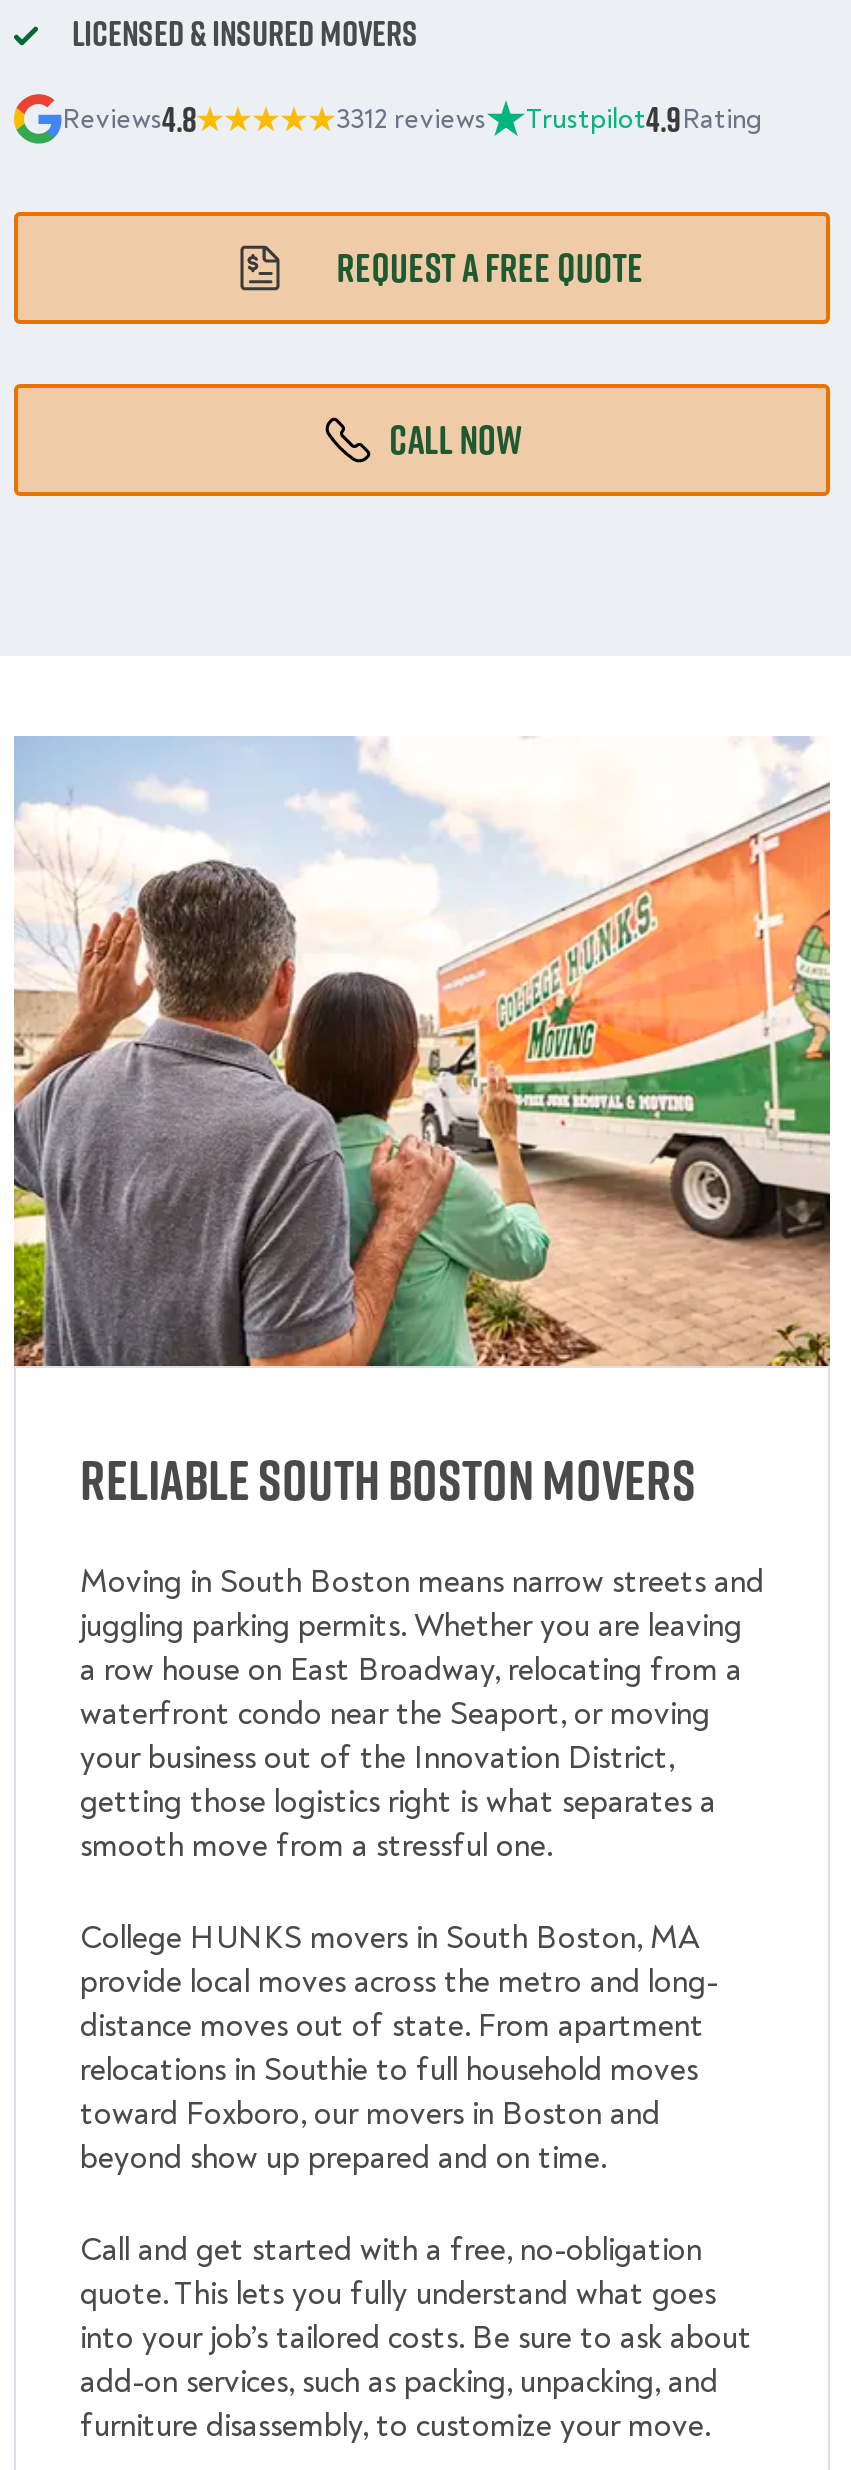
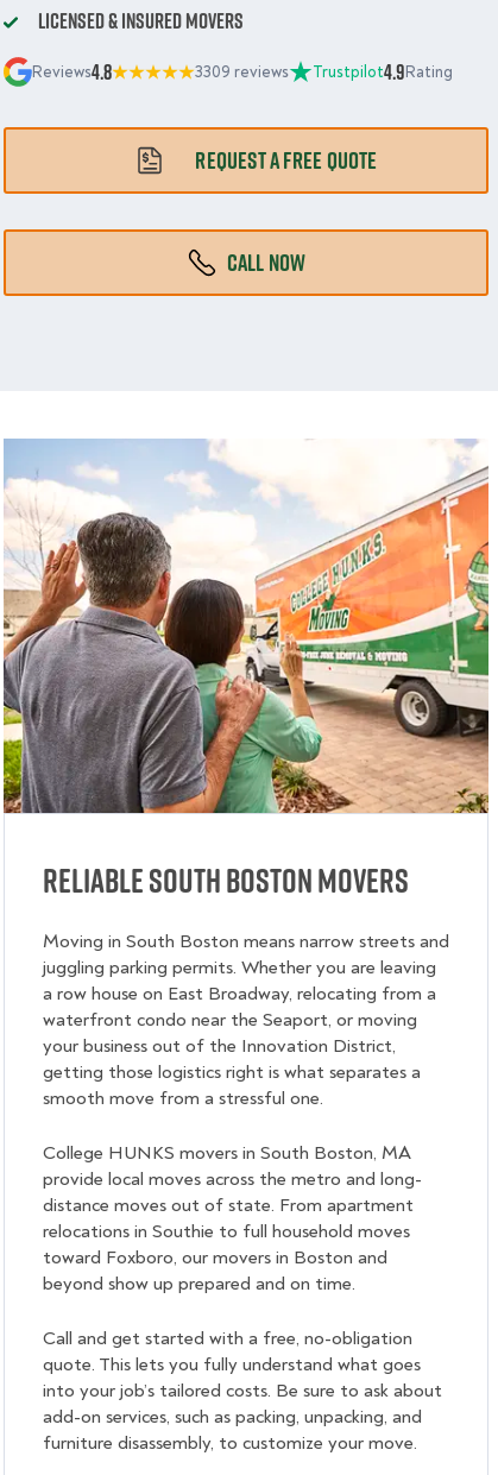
[336,93,762,143] 3312 reviews Trustpilot4.9Rating -> [195,56,453,86] 3309 reviews Trustpilot4.9Rating

